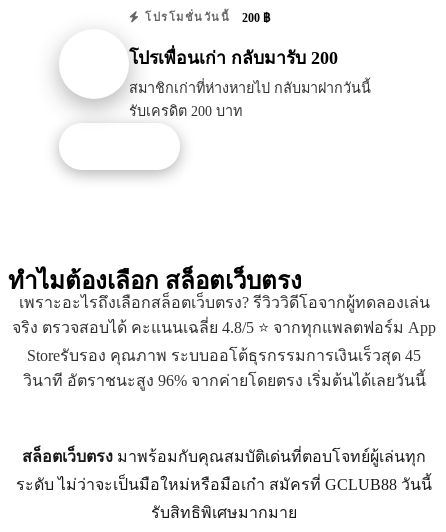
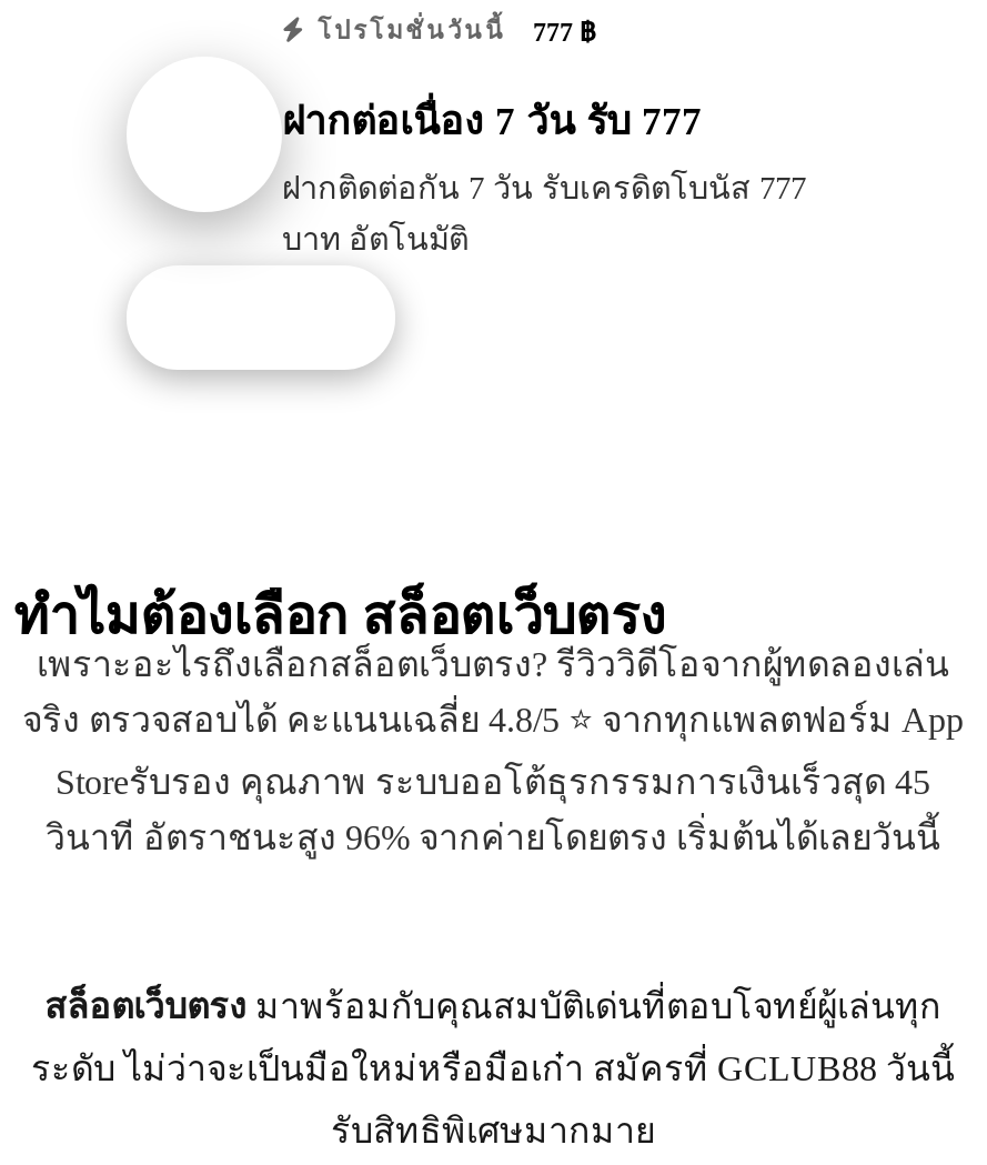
[140,11,270,25] โปรโมชั่นวันนี้ 200 ฿ -> [308,16,595,47] โปรโมชั่นวันนี้ 777 ฿
[129,48,338,68] โปรเพื่อนเก่า กลับมารับ 200 -> [282,99,702,144] ฝากต่อเนื่อง 7 วัน รับ 777
[129,80,371,119] สมาชิกเก่าที่ห่างหายไป กลับมาฝากวันนี้ | รับเครดิต 200 บาท -> [282,170,806,257] ฝากติดต่อกัน 7 วัน รับเครดิตโบนัส 777 | บาท อัตโนมัติ

